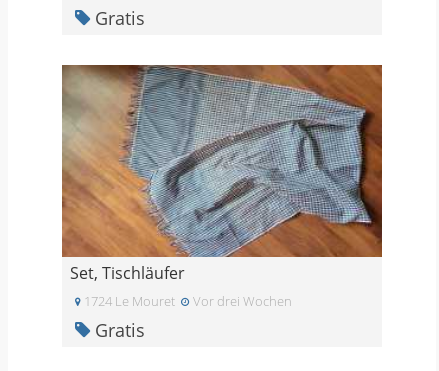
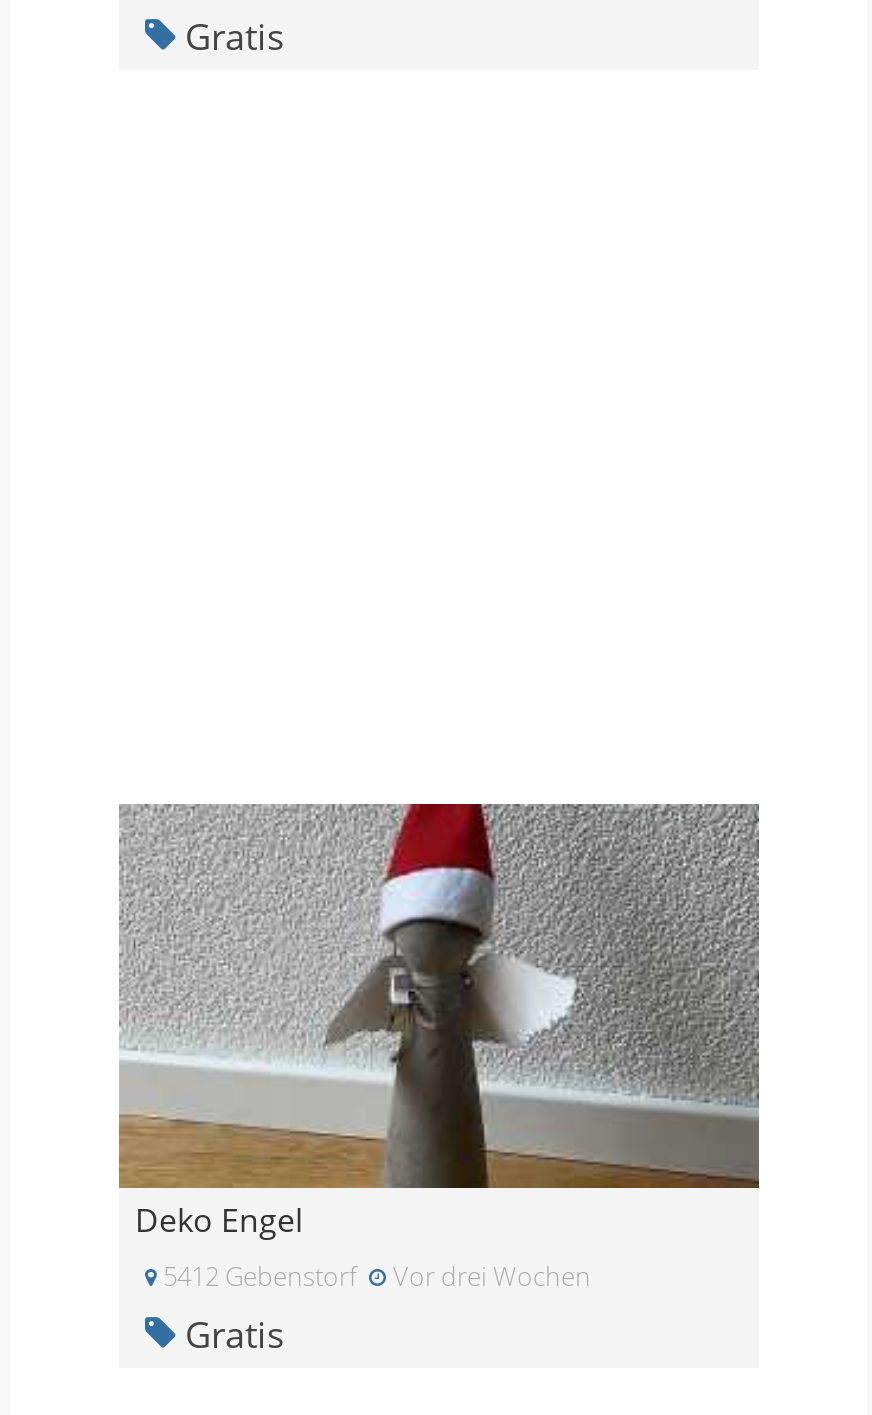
[61,64,383,310] [image] | Set, Tischläufer | 1724 Le Mouret -> [119,802,761,1294] [image] | Deko Engel | 5412 Gebenstorf

